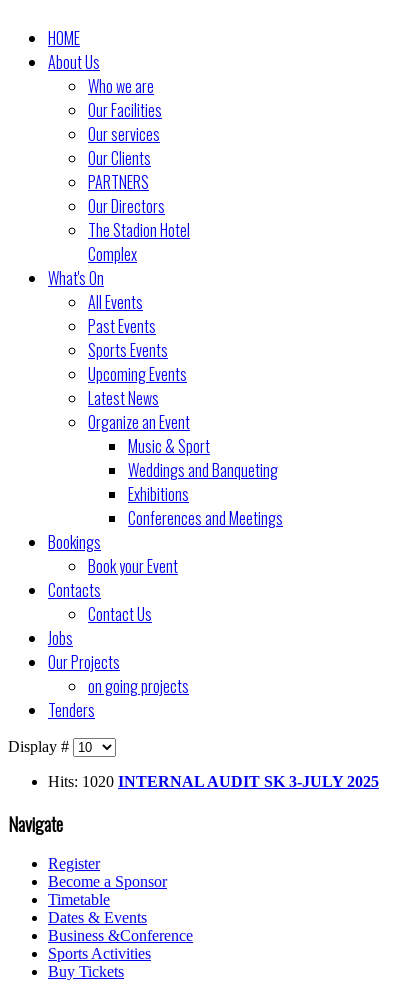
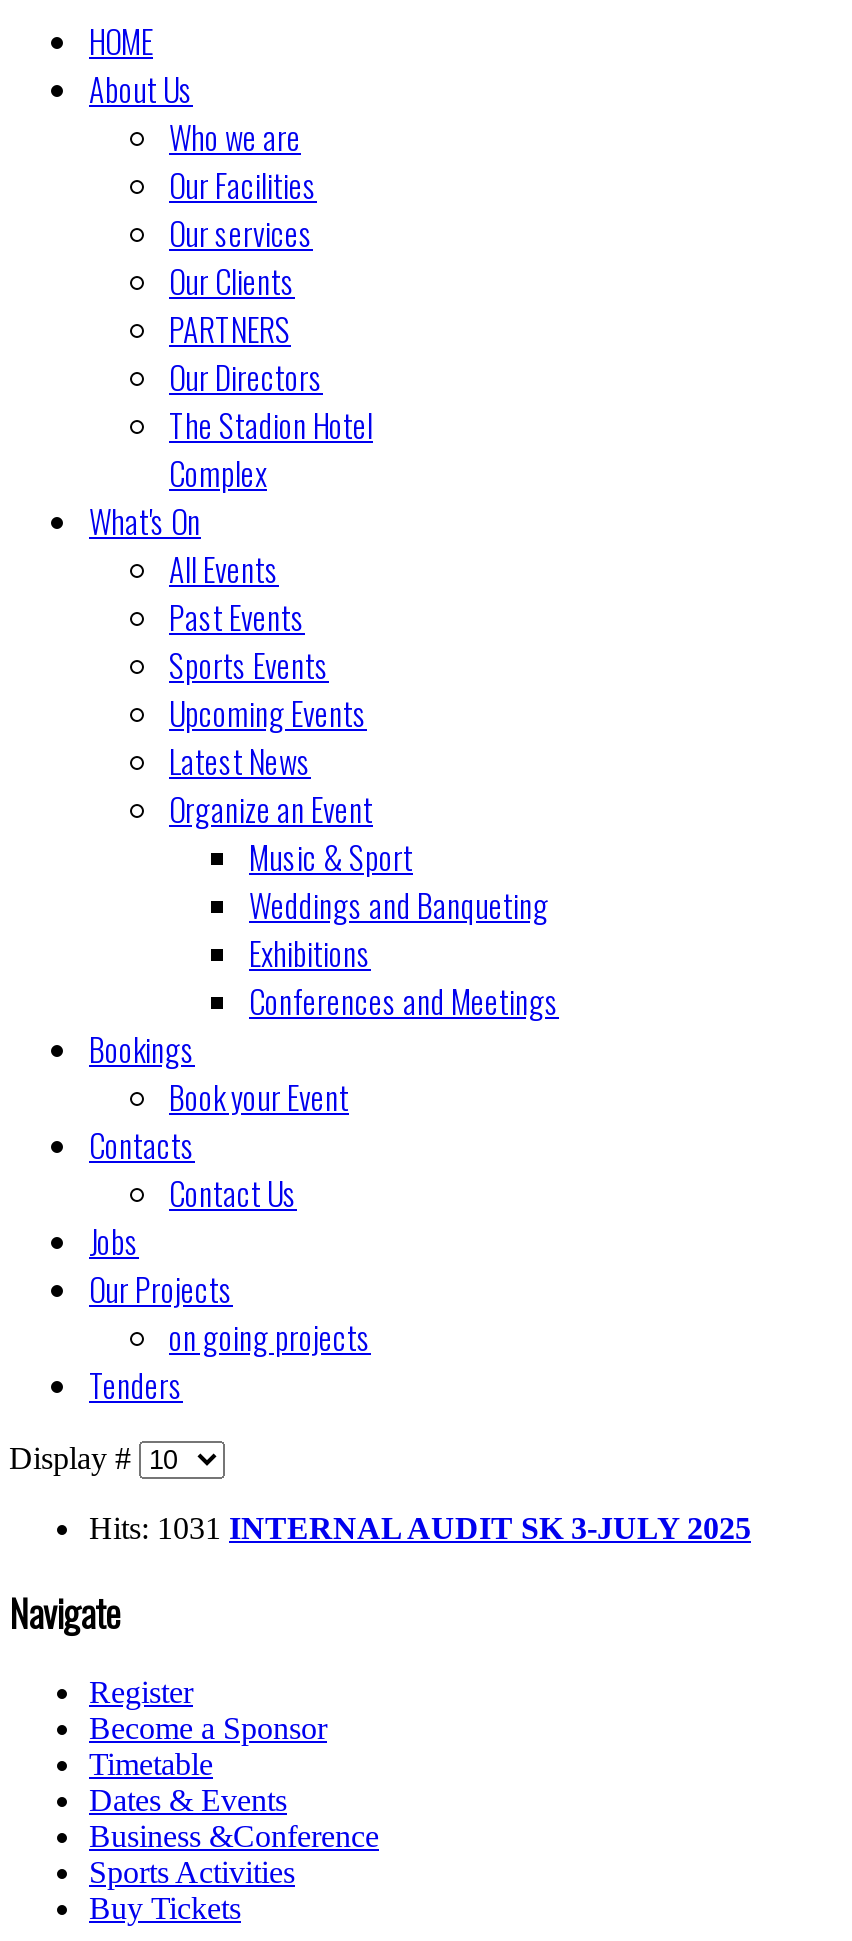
[48,773,379,790] Hits: 1020 INTERNAL AUDIT SK 3-JULY 2025 -> [89,1511,751,1545] Hits: 1031 INTERNAL AUDIT SK 3-JULY 2025

